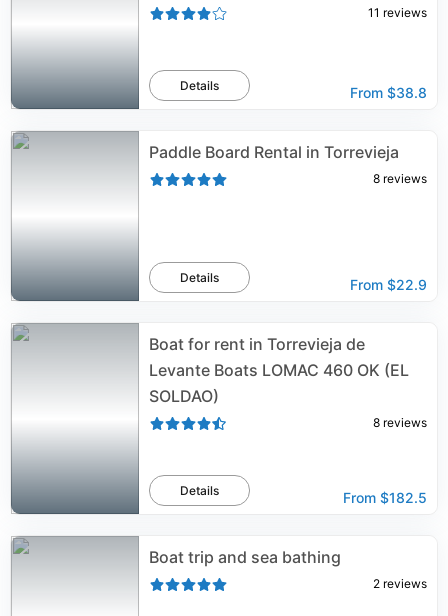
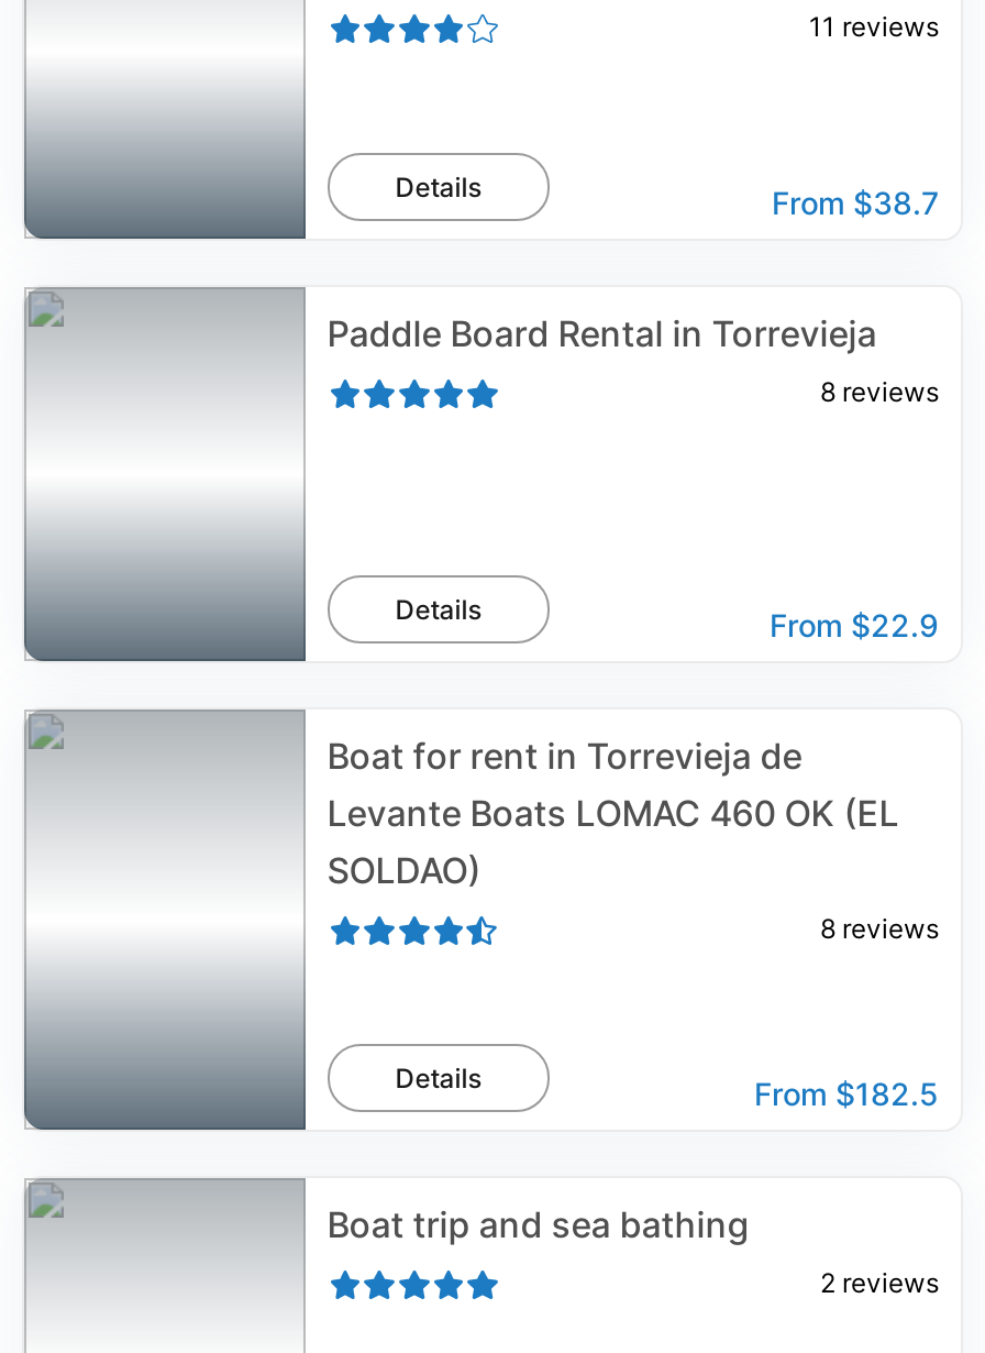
[350,84,427,101] From $38.8 -> [772,184,939,221] From $38.7

